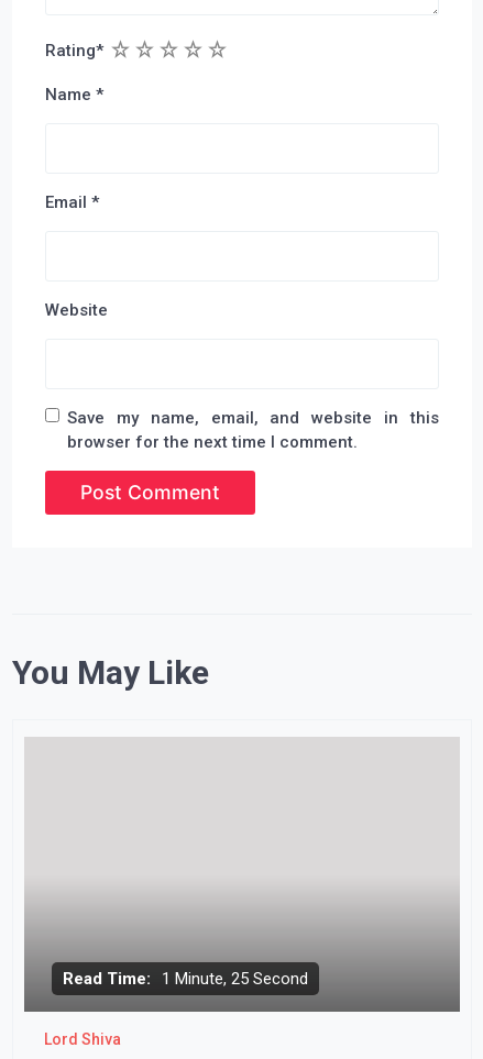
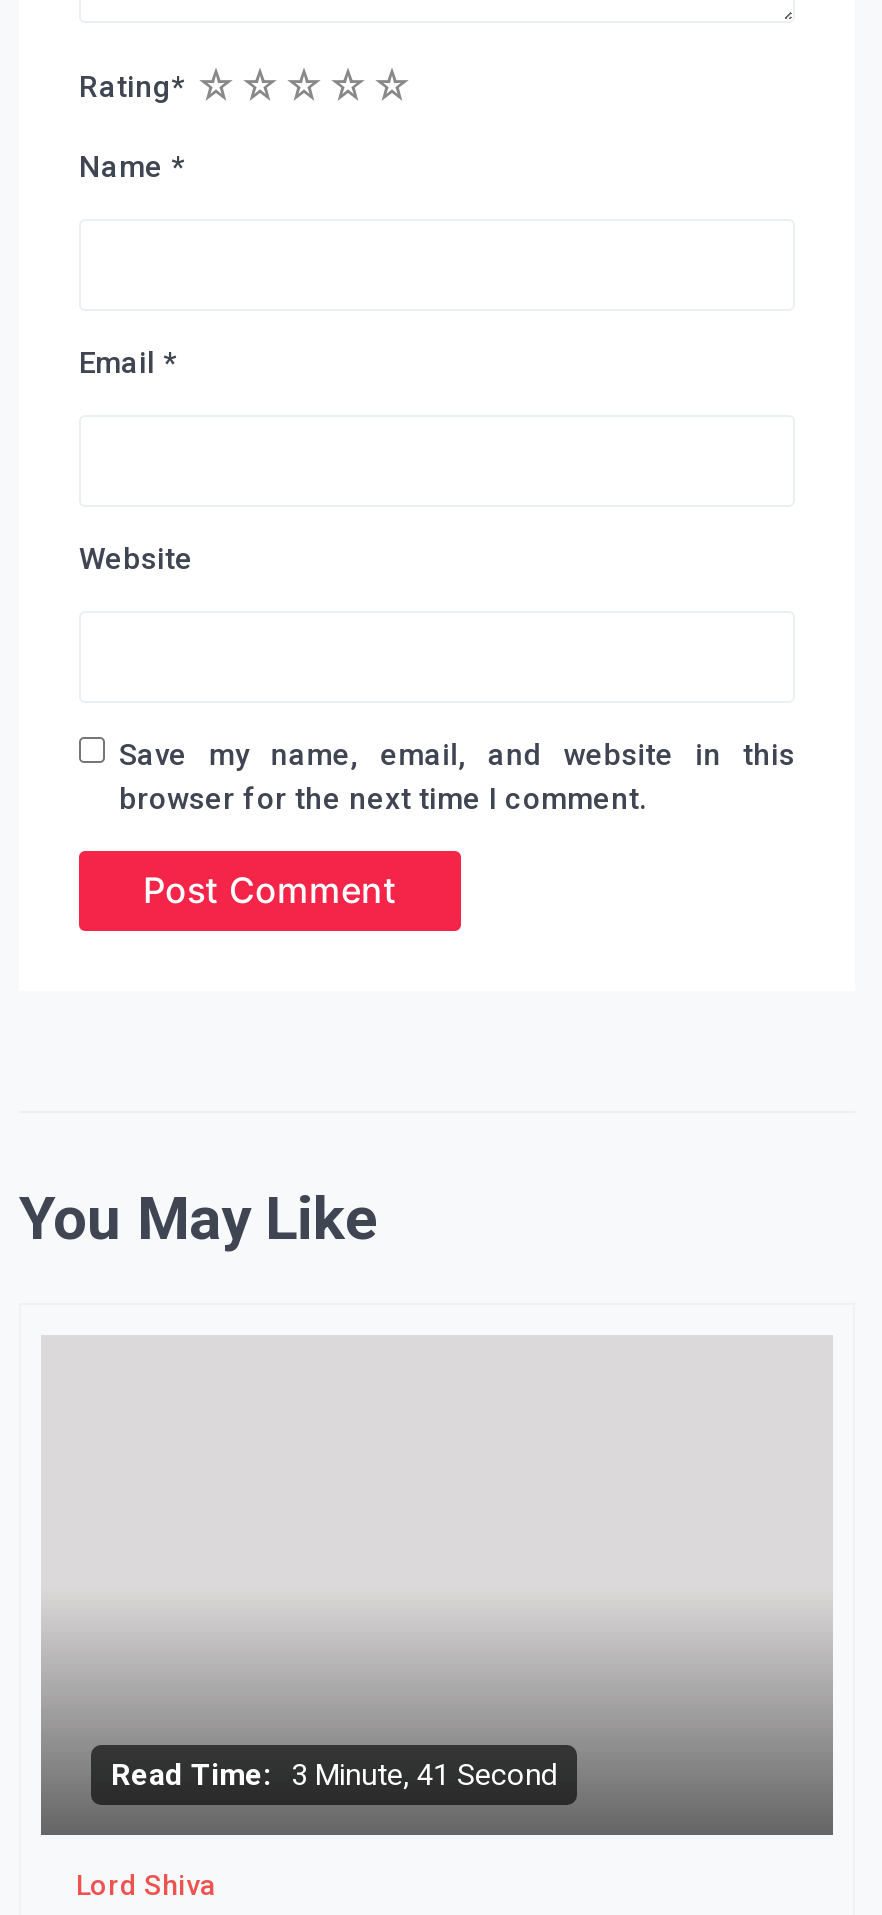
[63,969,308,989] Read Time: 1 Minute, 25 Second -> [111,1757,557,1793] Read Time: 3 Minute, 41 Second

